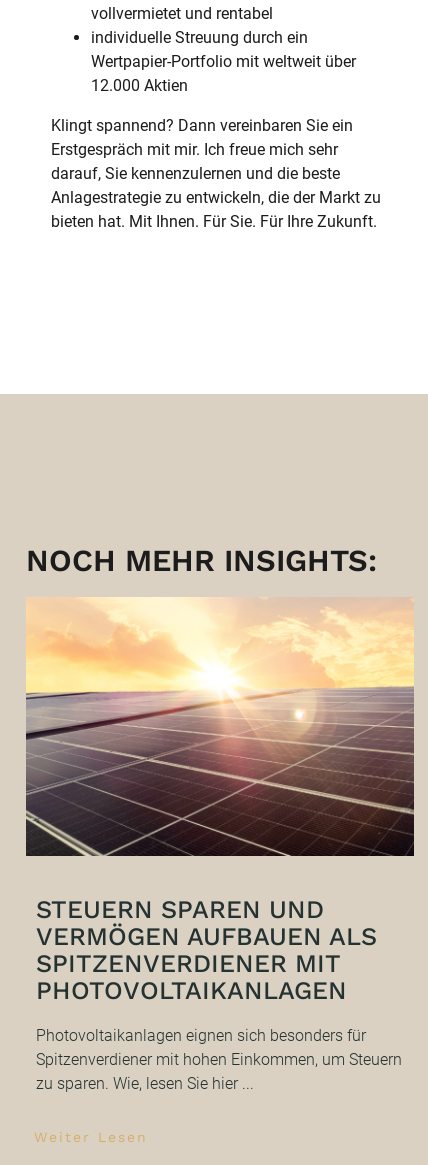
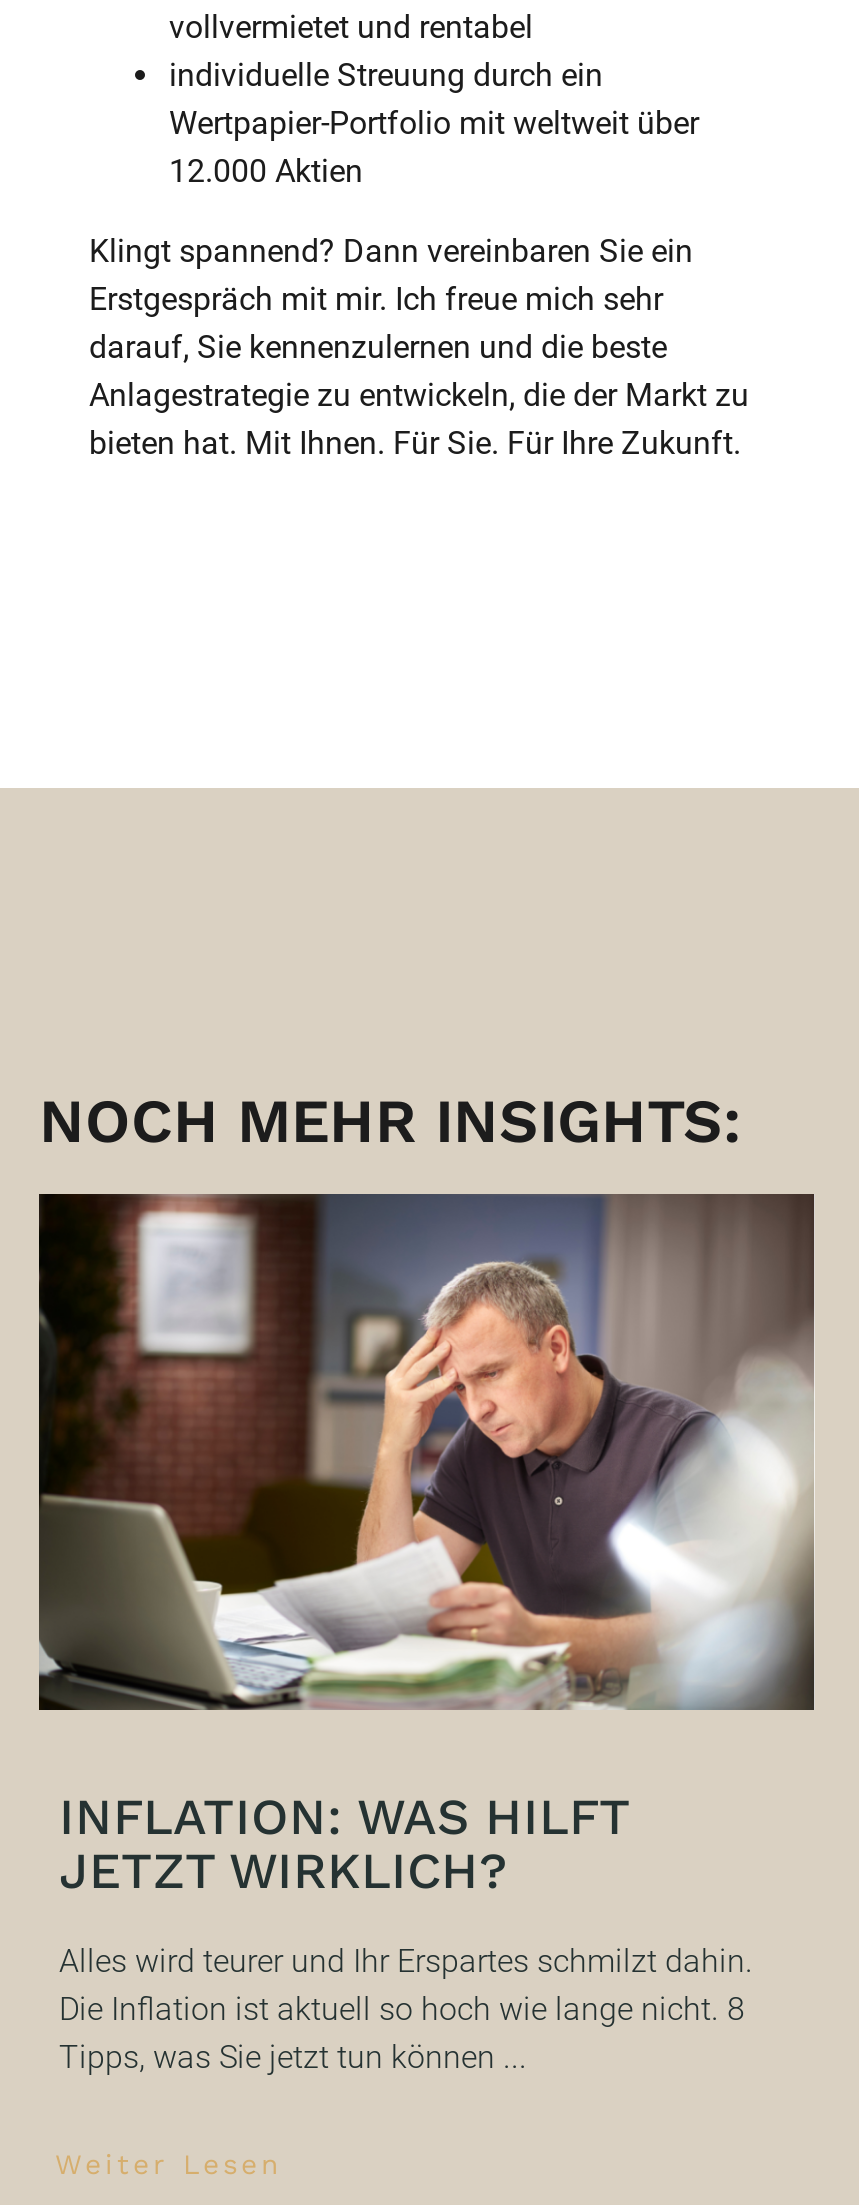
[26,597,415,1005] [image] | STEUERN SPAREN UND | VERMÖGEN AUFBAUEN ALS | SPITZENVERDIENER MIT | PHOTOVOLTAIKANLAGEN -> [37,1192,815,1900] [image] | INFLATION: WAS HILFT | JETZT WIRKLICH?
[36,1026,402,1093] Photovoltaikanlagen eignen sich besonders für | Spitzenverdiener mit hohen Einkommen, um Steuern | zu sparen. Wie, lesen Sie hier ... -> [59,1942,753,2076] Alles wird teurer und Ihr Erspartes schmilzt dahin. | Die Inflation ist aktuell so hoch wie lange nicht. 8 | Tipps, was Sie jetzt tun können ...

